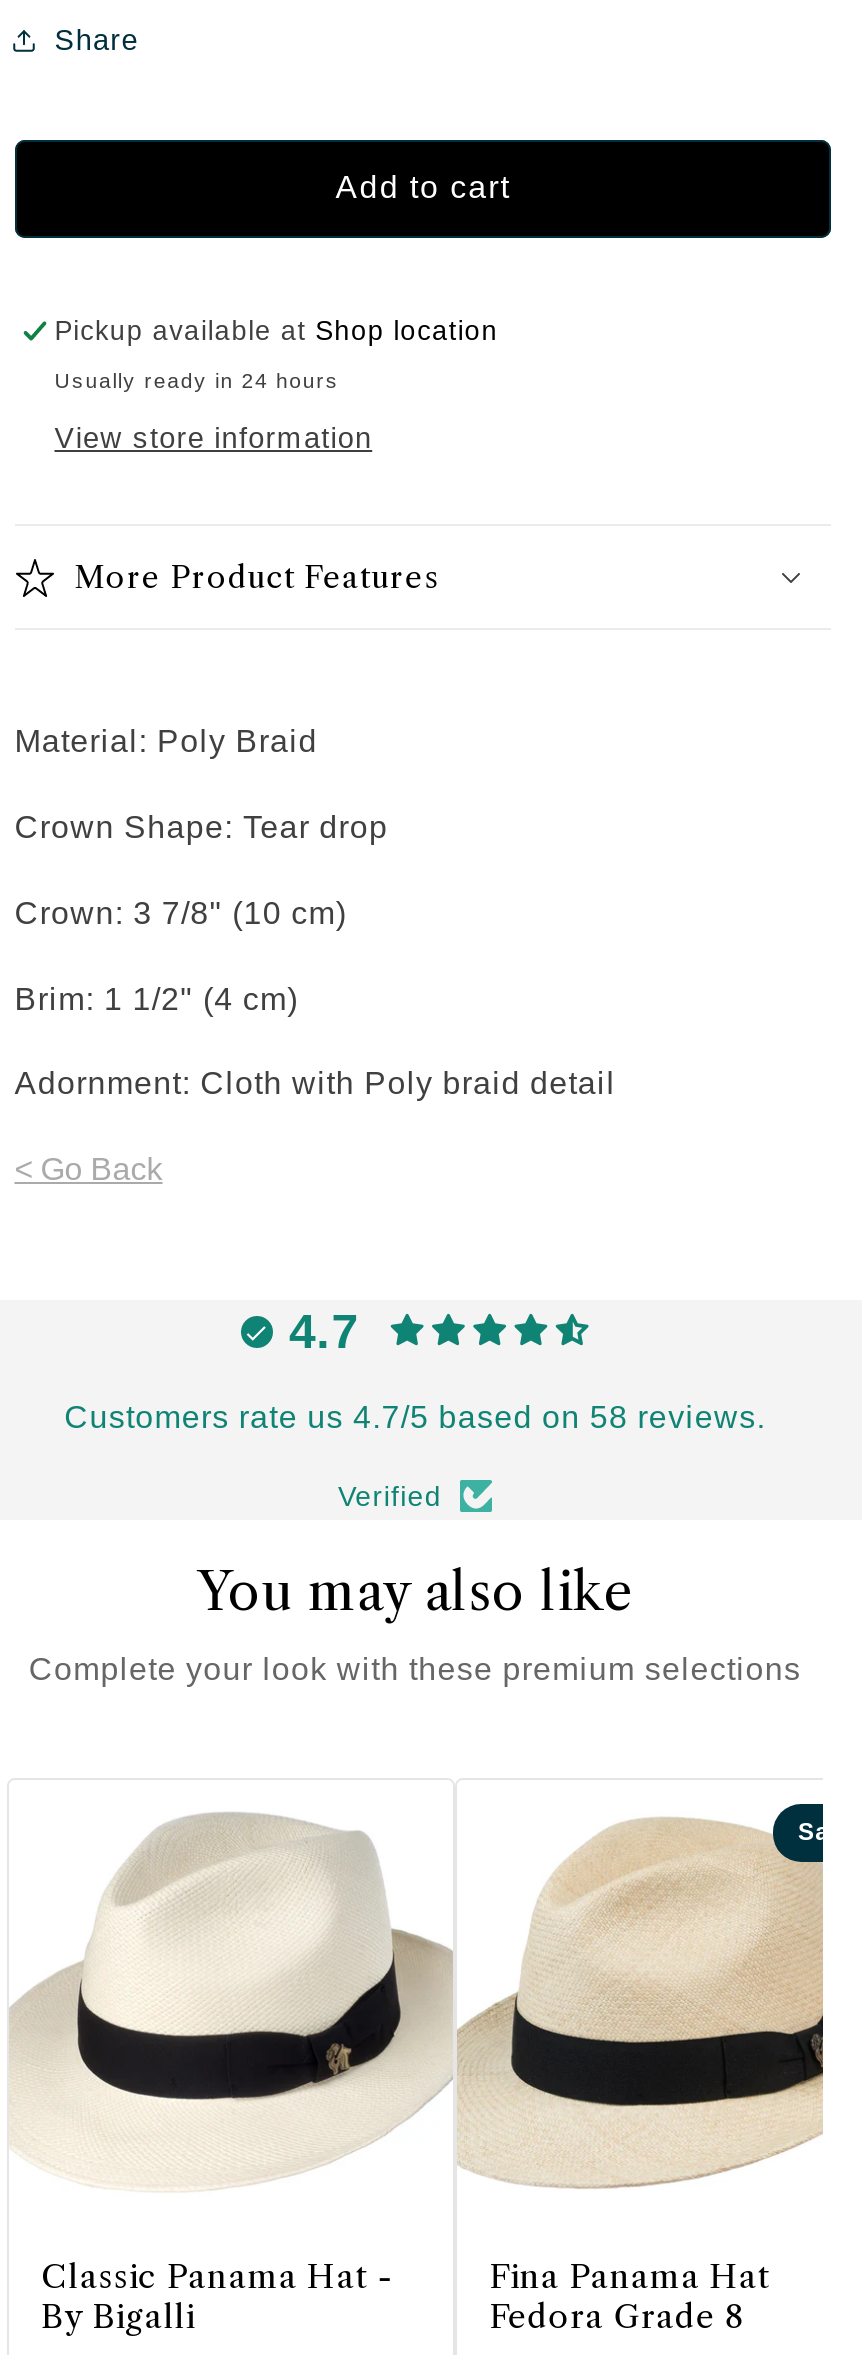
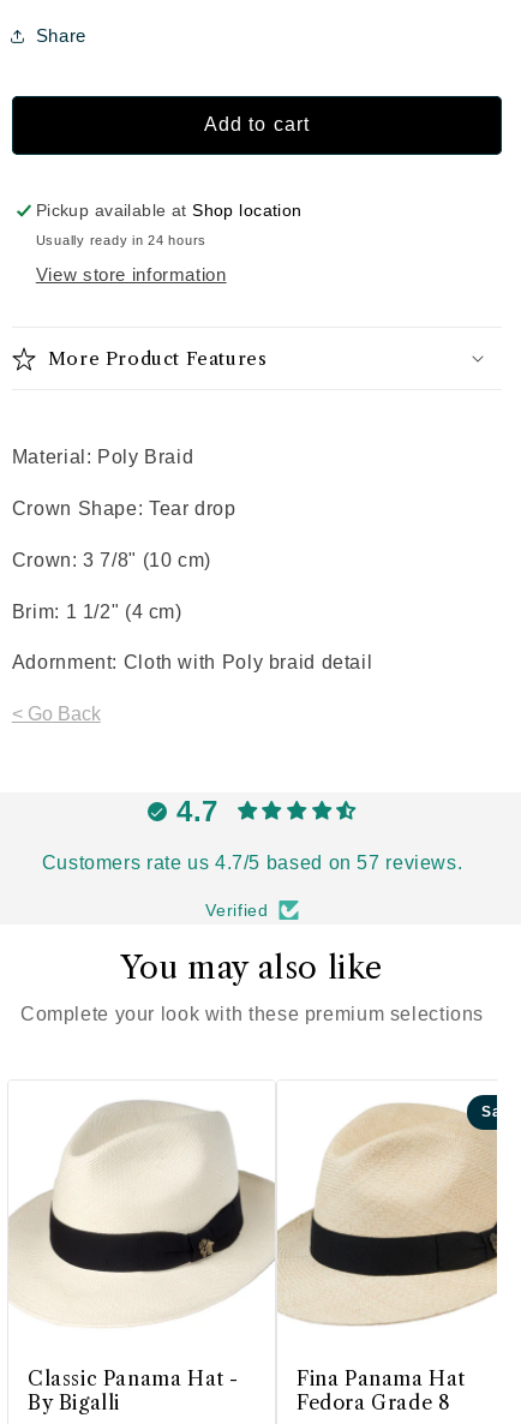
[64,1399,766,1433] Customers rate us 4.7/5 based on 58 reviews. -> [42,852,463,872] Customers rate us 4.7/5 based on 57 reviews.

